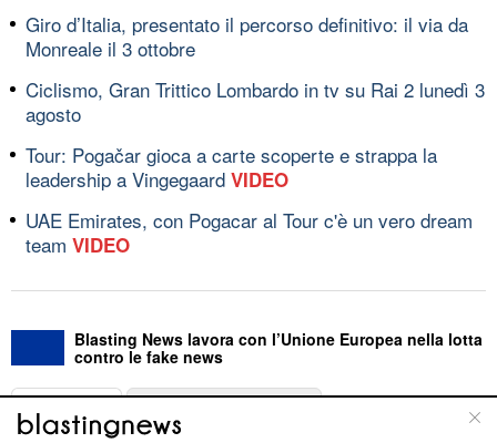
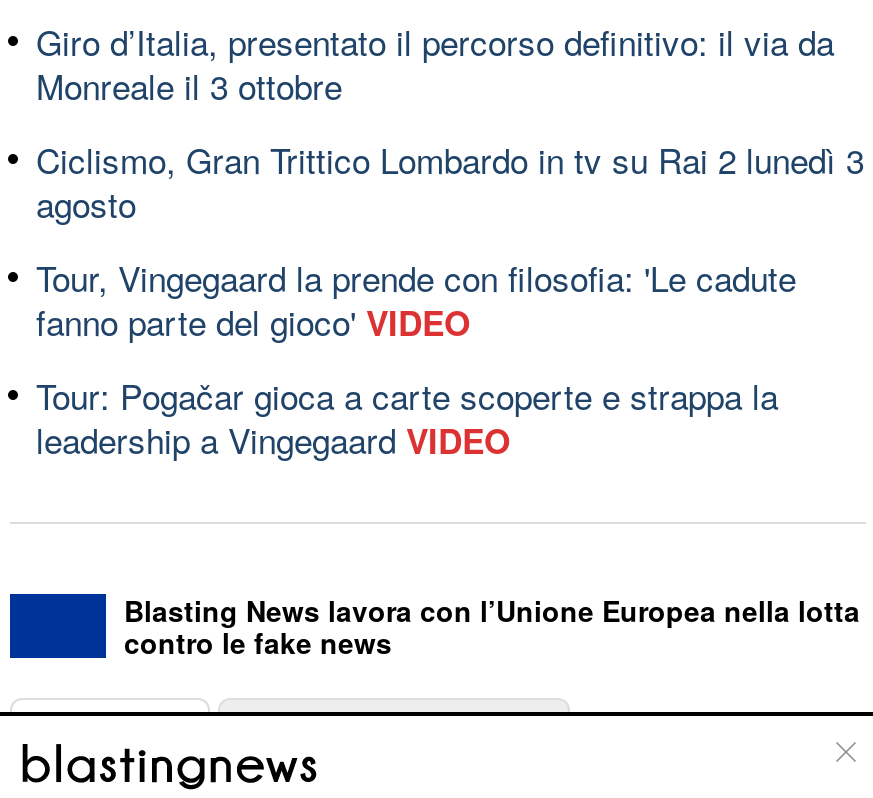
none -> [36,251,796,345] Tour, Vingegaard la prende con filosofia: 'Le cadute | fanno parte del gioco' VIDEO
moved [26,140,437,192] -> [36,369,778,463]: Tour: Pogačar gioca a carte scoperte e strappa la | leadership a Vingegaard VIDEO
[26,205,473,257] UAE Emirates, con Pogacar al Tour c'è un vero dream | team VIDEO -> none

